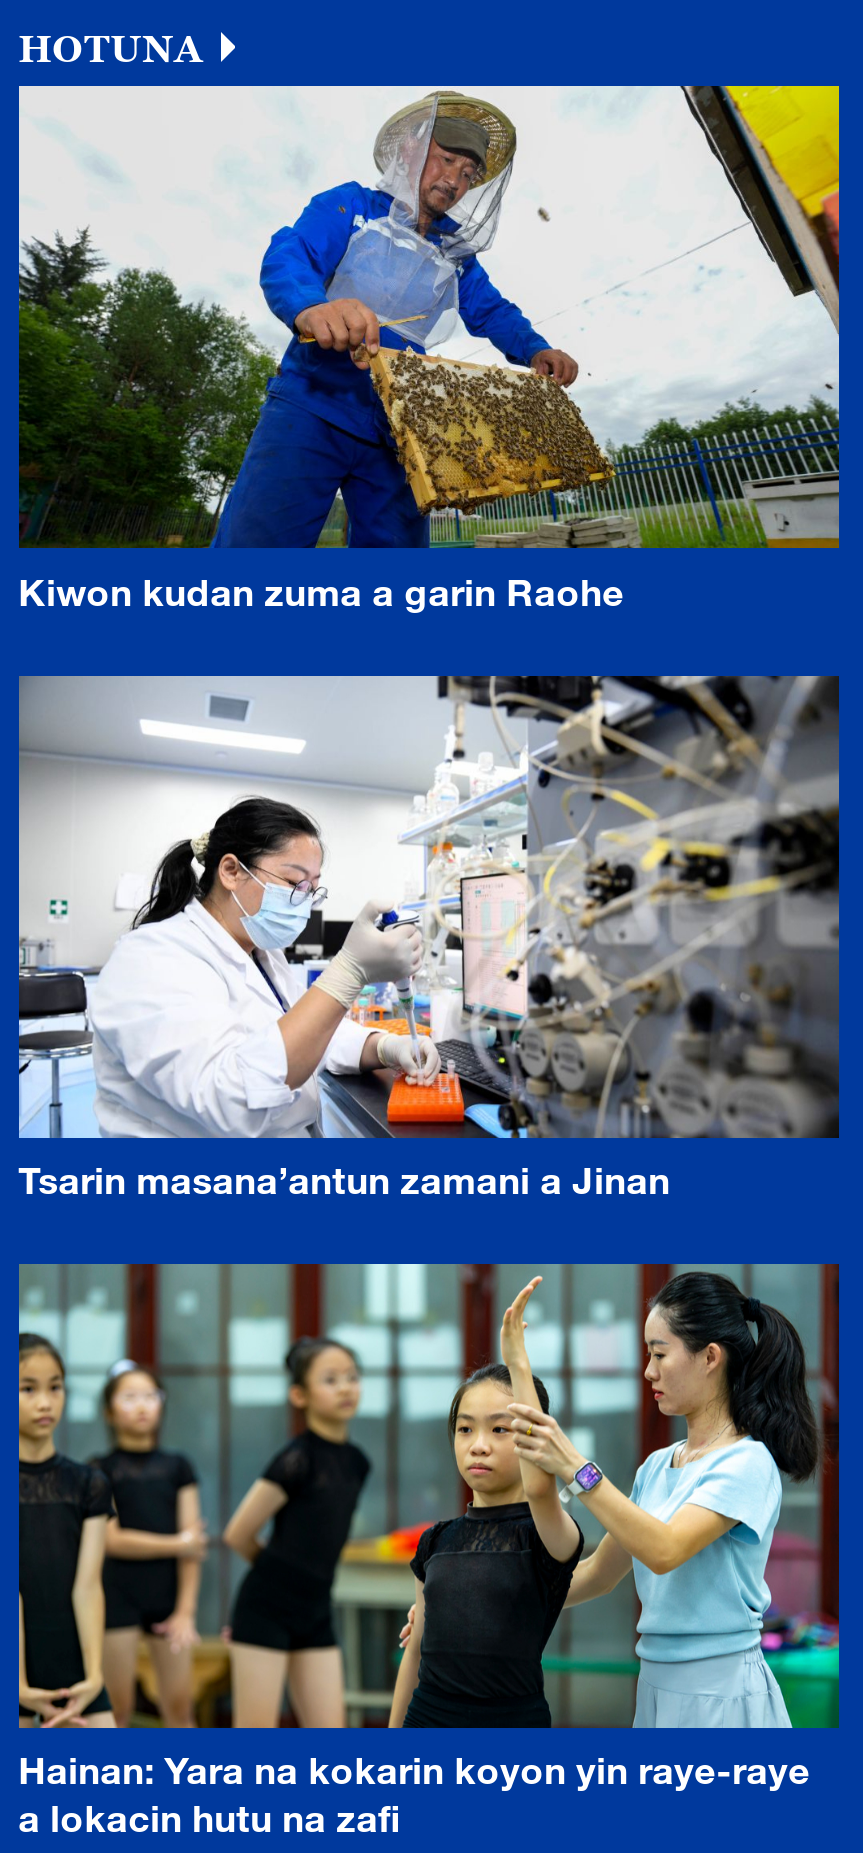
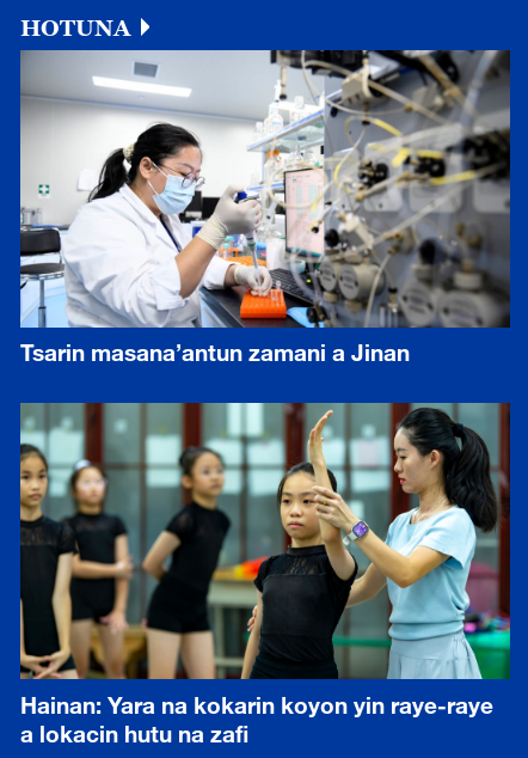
[17,83,841,613] [image] | Kiwon kudan zuma a garin Raohe -> none

